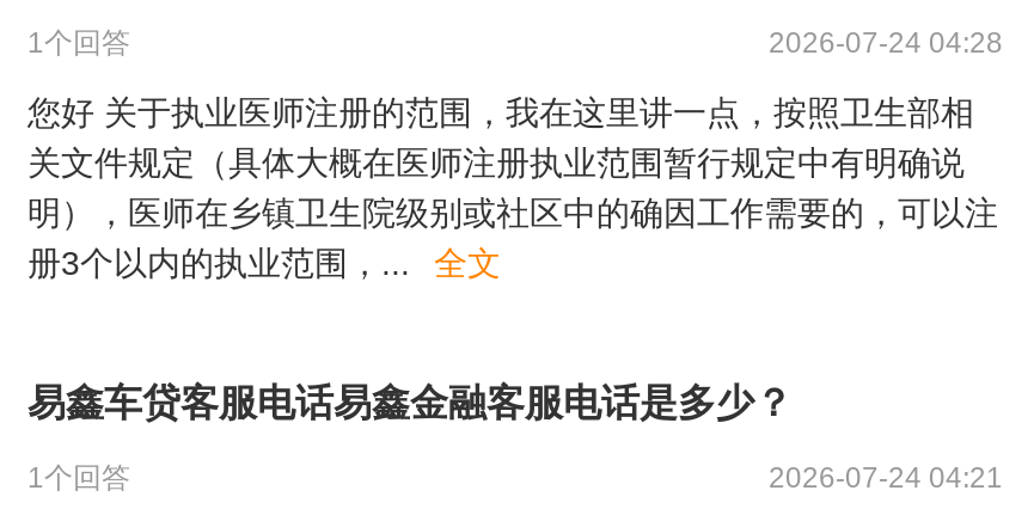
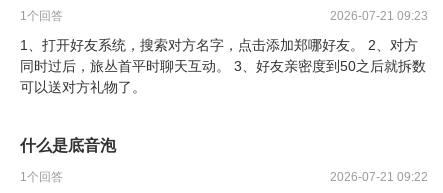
[769,26,1003,60] 2026-07-24 04:28 -> [330,9,428,23] 2026-07-21 09:23
[27,93,998,282] 您好 关于执业医师注册的范围，我在这里讲一点，按照卫生部相 | 关文件规定（具体大概在医师注册执业范围暂行规定中有明确说 | 明），医师在乡镇卫生院级别或社区中的确因工作需要的，可以注 | 册3个以内的执业范围，... | 全文 -> [20,37,426,95] 1、打开好友系统，搜索对方名字，点击添加郑哪好友。 2、对方 | 同时过后，旅丛首平时聊天互动。 3、好友亲密度到50之后就拆数 | 可以送对方礼物了。
[27,382,793,423] 易鑫车贷客服电话易鑫金融客服电话是多少？ -> [20,137,116,154] 什么是底音泡
[769,461,1003,495] 2026-07-24 04:21 -> [330,170,428,184] 2026-07-21 09:22

